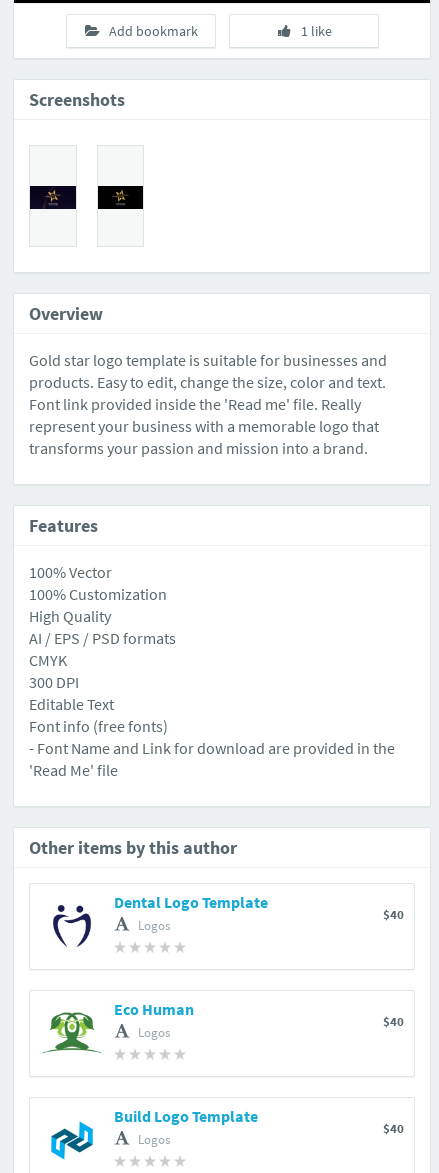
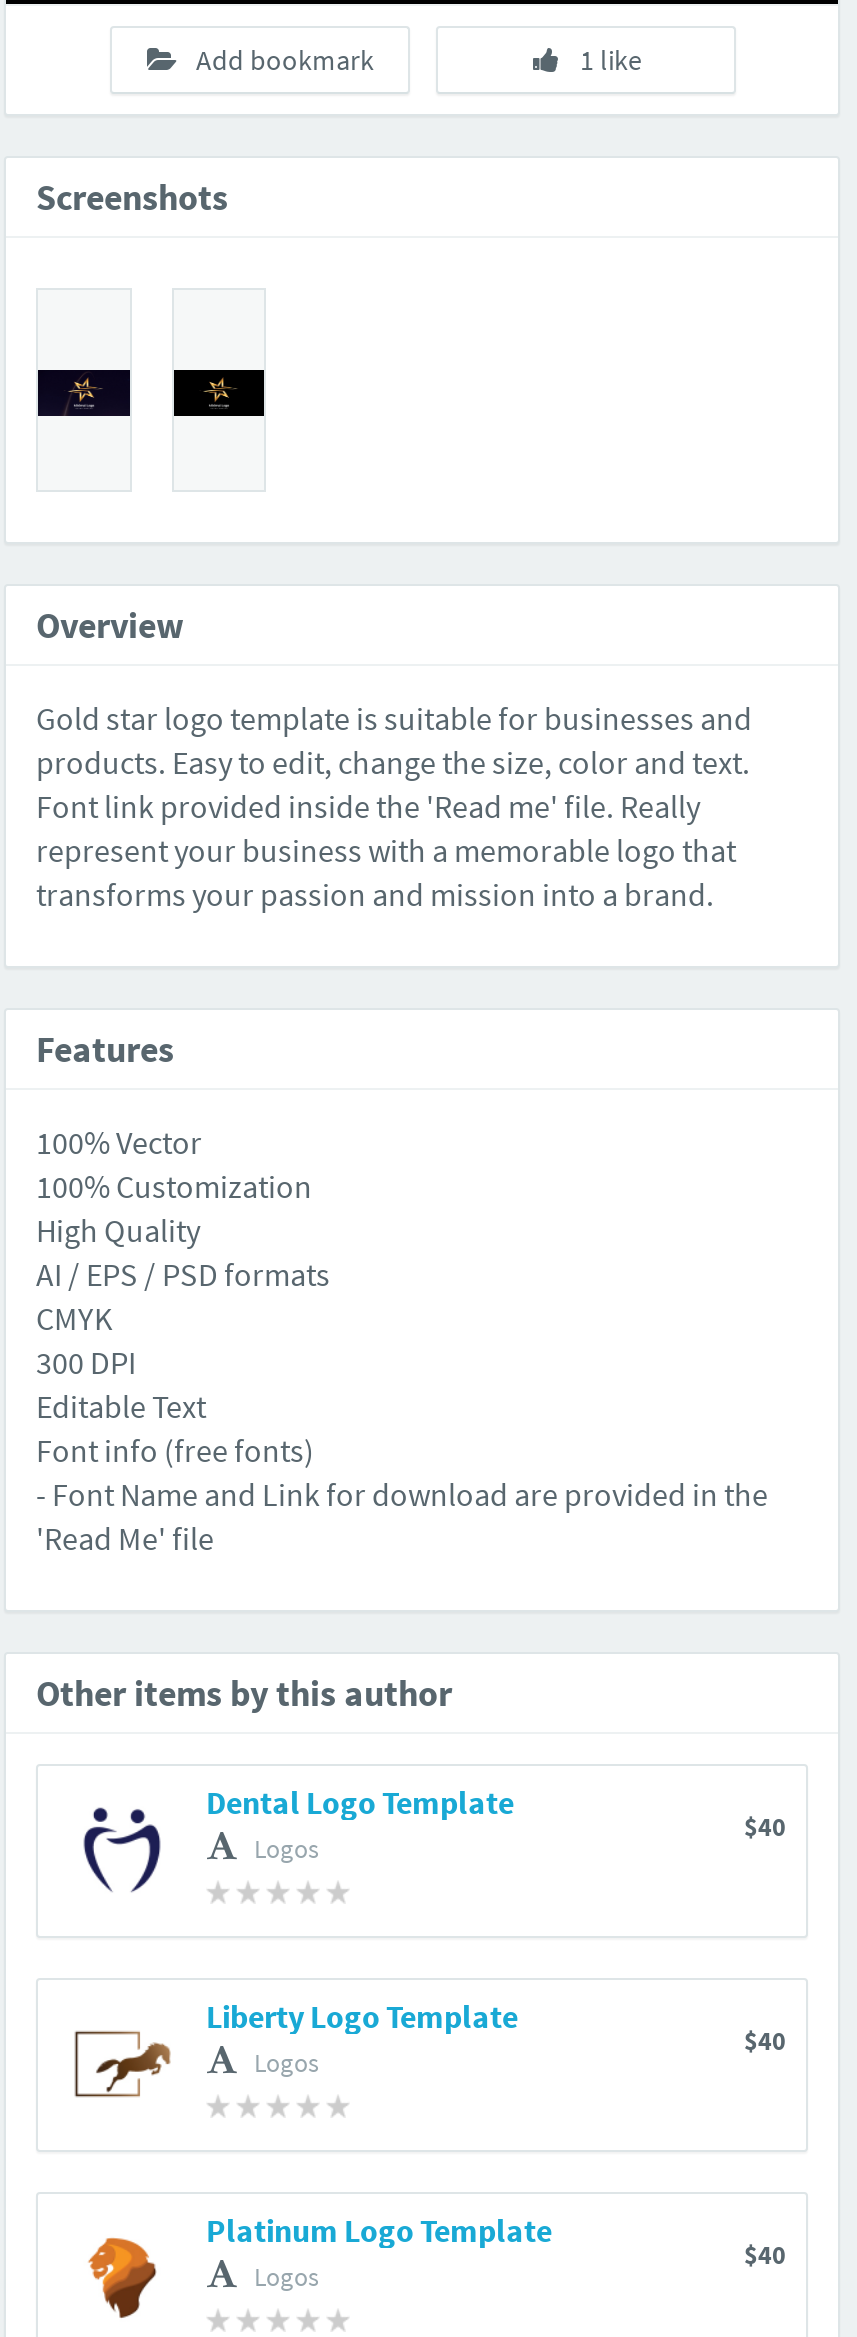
[43,999,194,1053] [image] | Eco Human -> [74,1996,518,2102] [image] | Liberty Logo Template
[50,1106,258,1160] [image] | Build Logo Template -> [80,2210,552,2320] [image] | Platinum Logo Template

